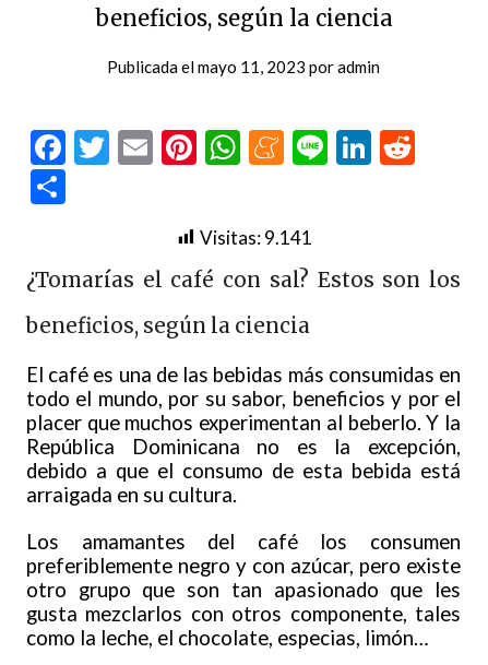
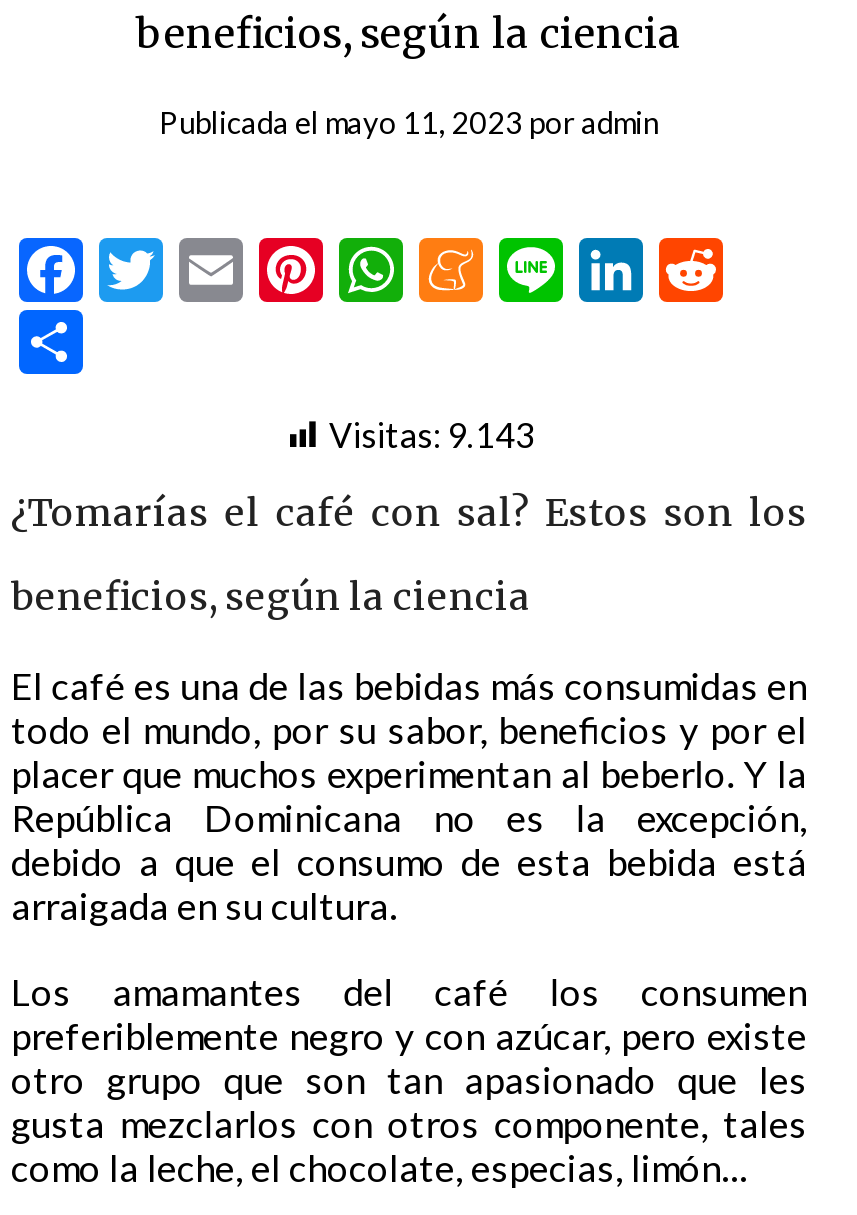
[200,226,312,249] Visitas: 9.141 -> [329,413,535,455] Visitas: 9.143

